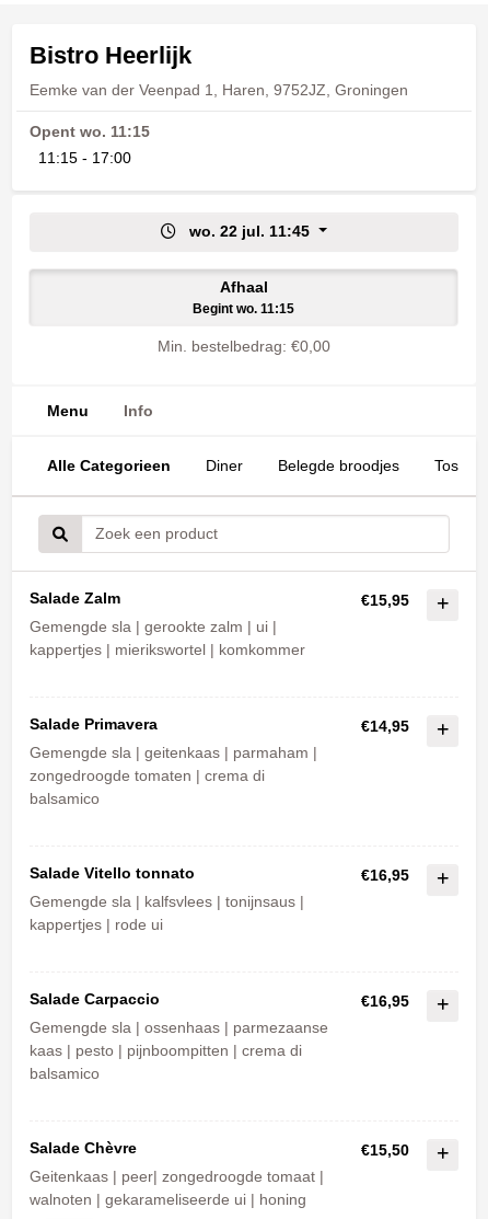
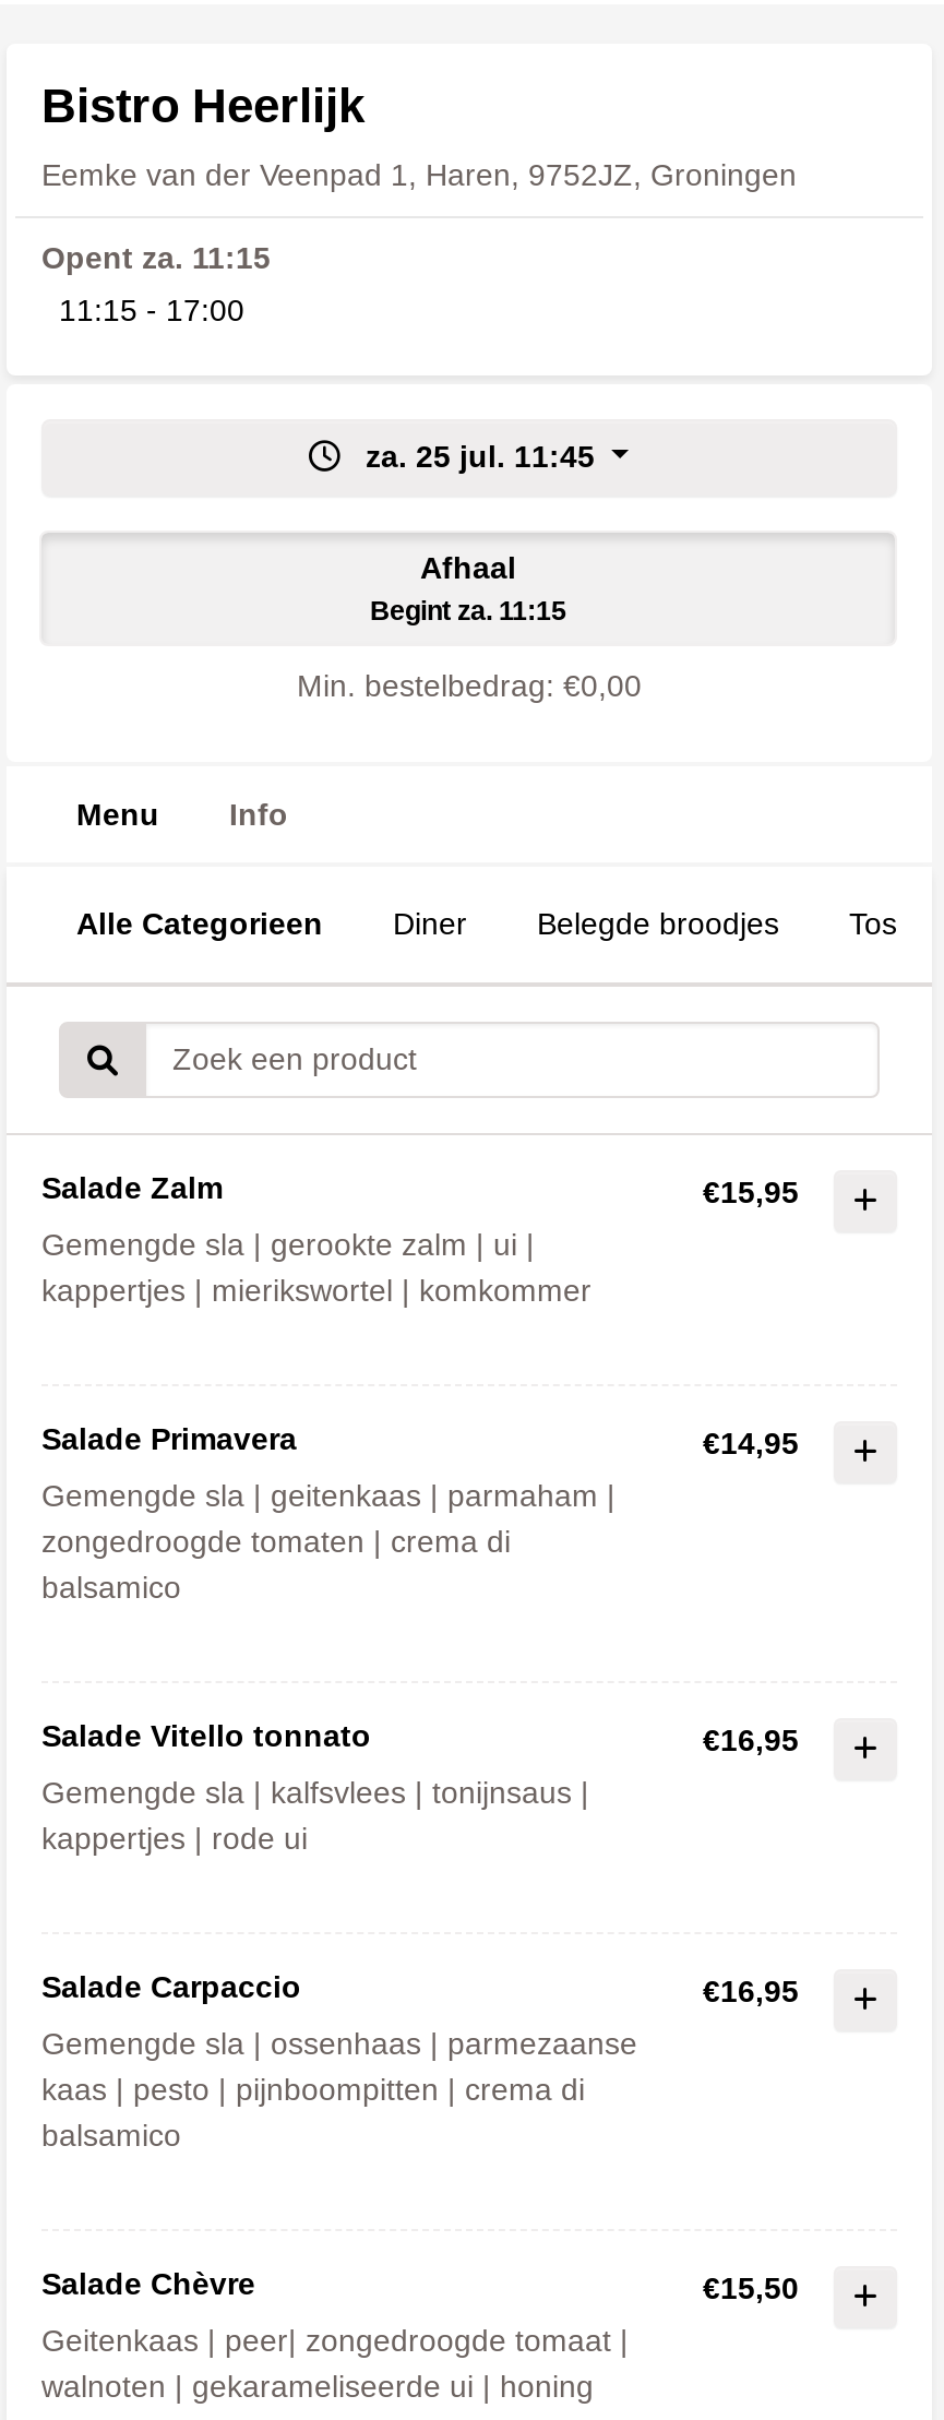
[30,123,150,140] Opent wo. 11:15 -> [41,240,271,275] Opent za. 11:15
[189,222,314,240] wo. 22 jul. 11:45 -> [366,439,604,474] za. 25 jul. 11:45
[193,301,294,317] Begint wo. 11:15 -> [370,596,566,627] Begint za. 11:15

